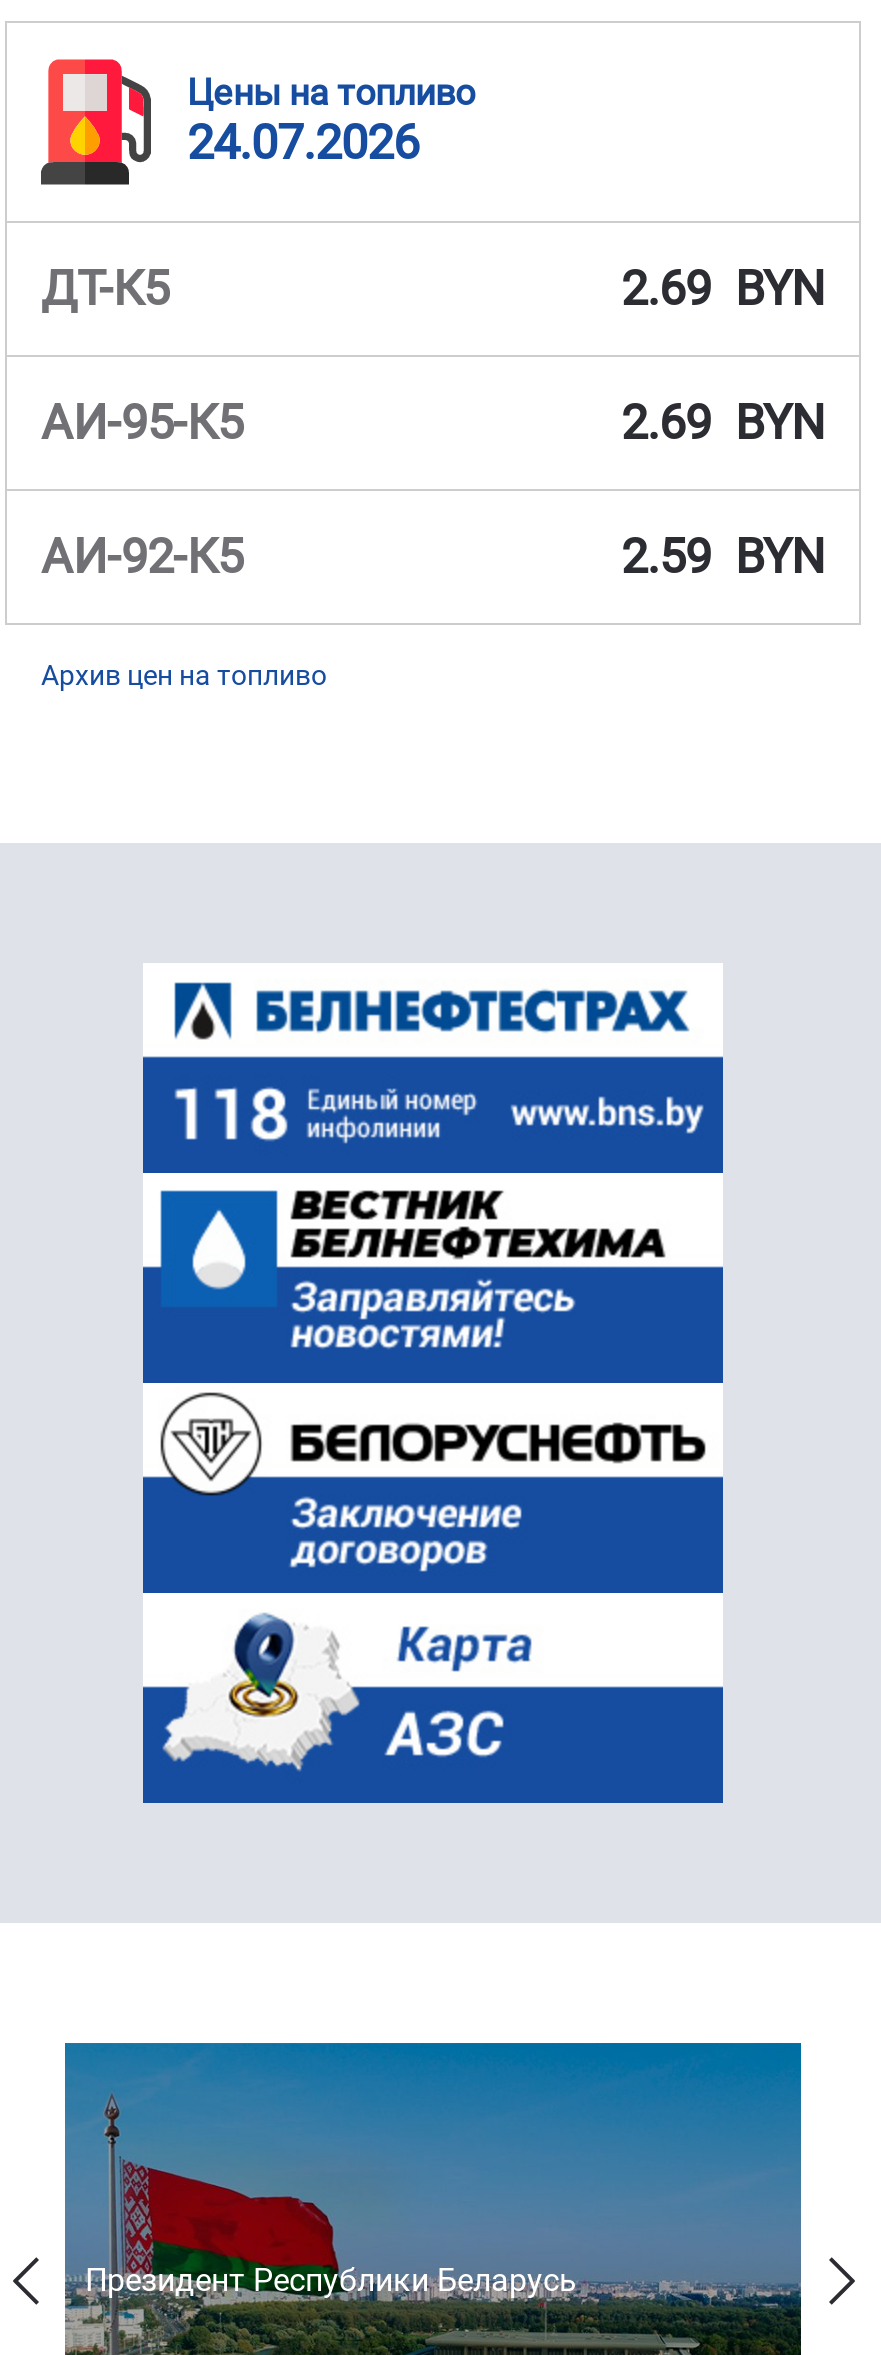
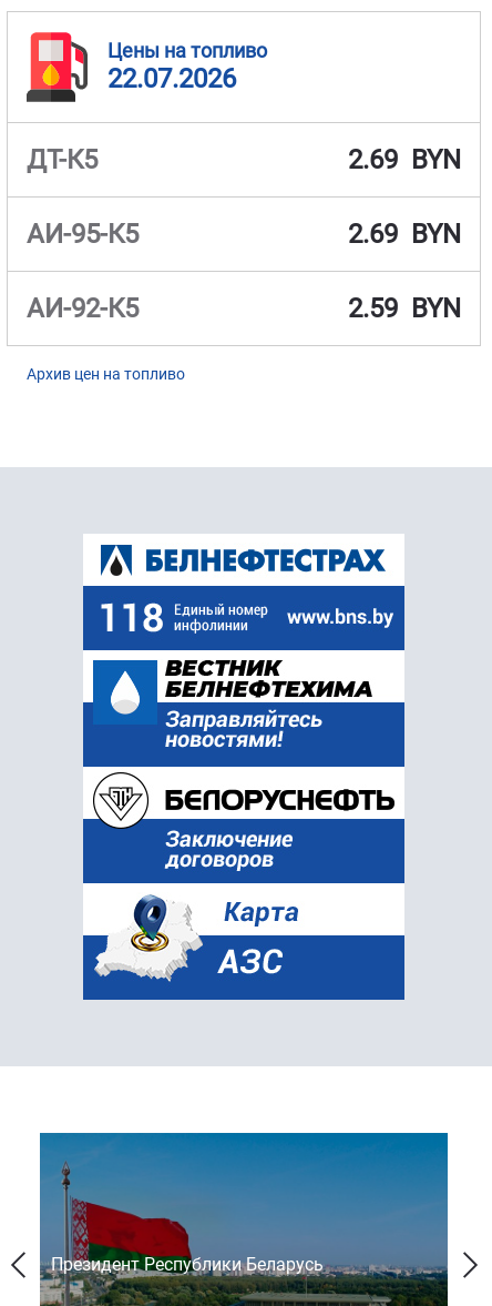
[187,115,419,171] 24.07.2026 -> [107,63,236,94] 22.07.2026

